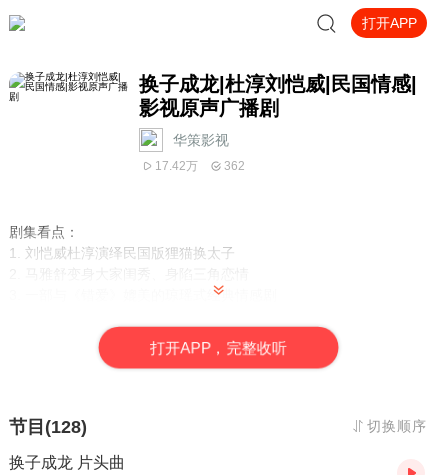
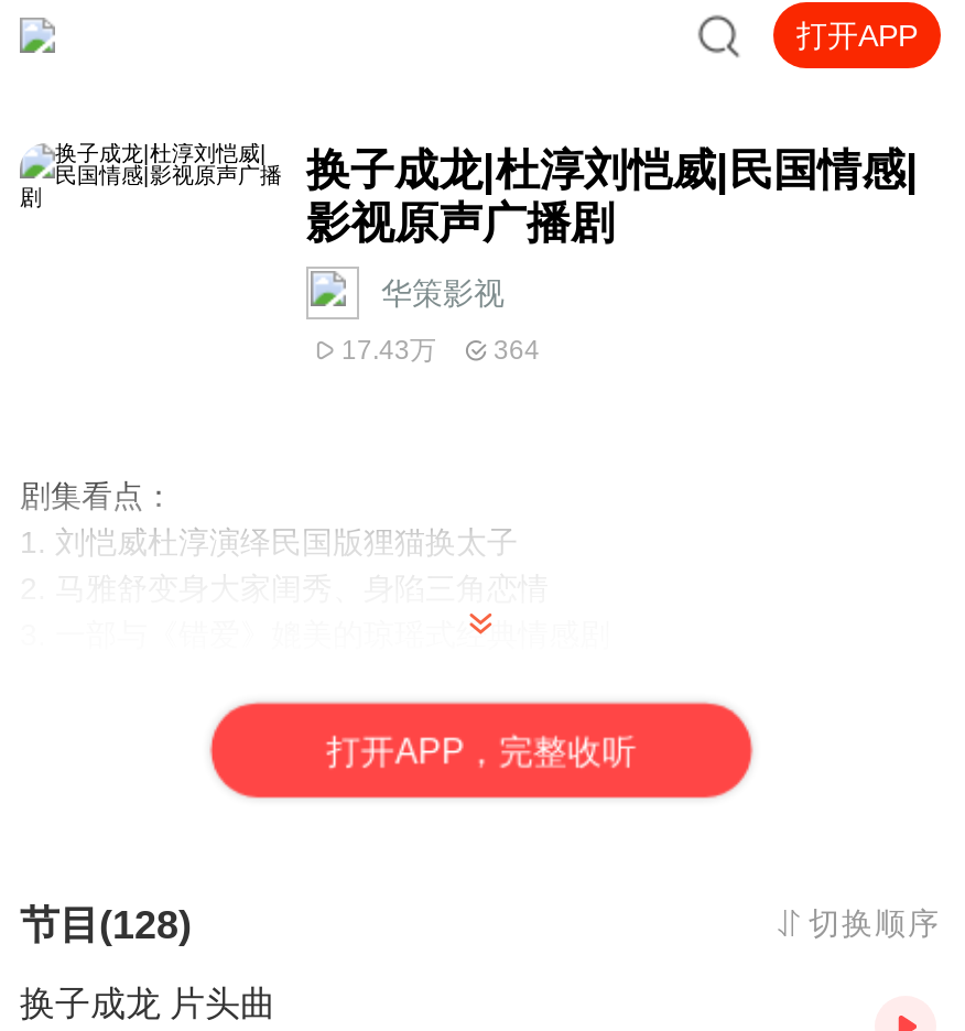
[155,159,198,173] 17.42万 -> [341,335,436,366] 17.43万
[224,159,245,173] 362 -> [494,335,540,366] 364

